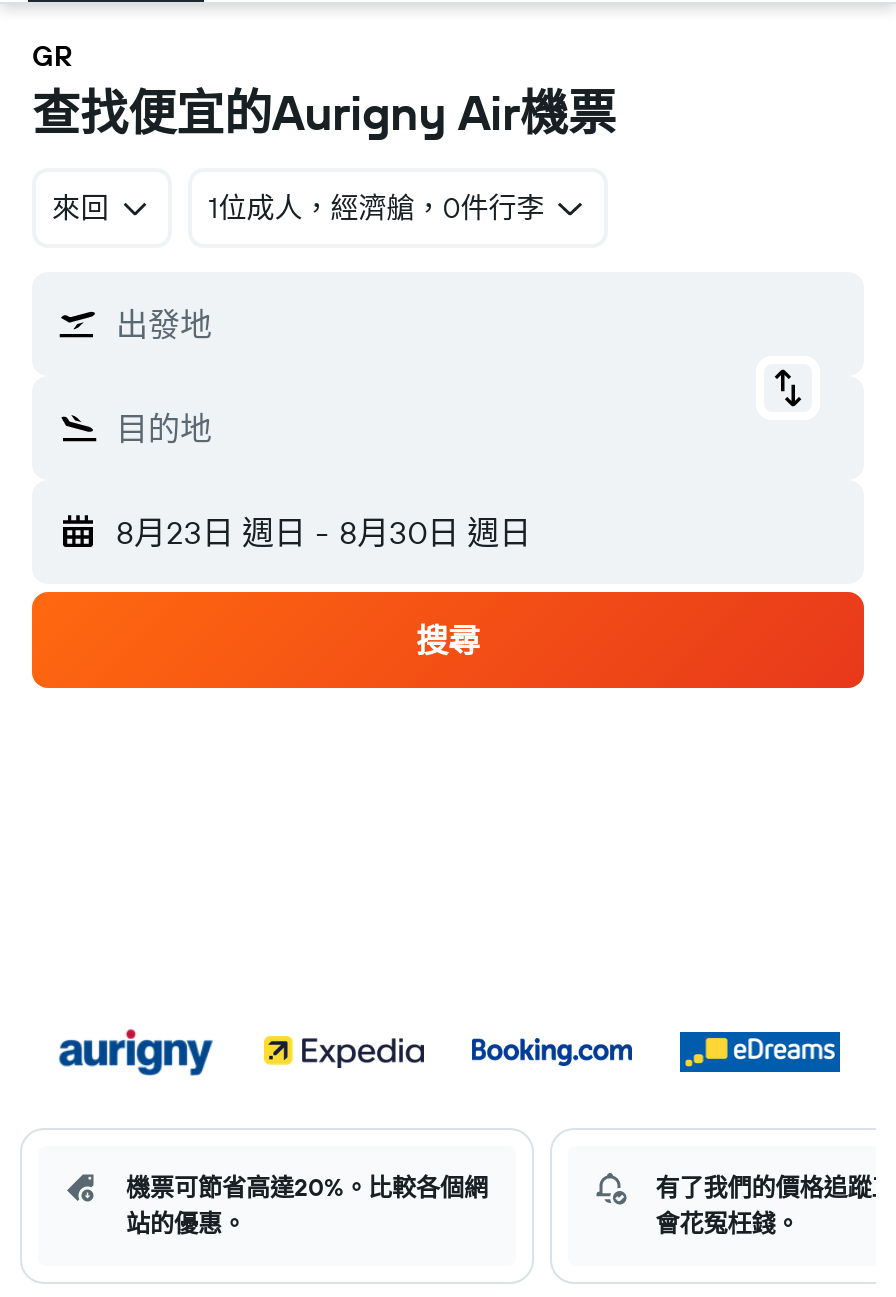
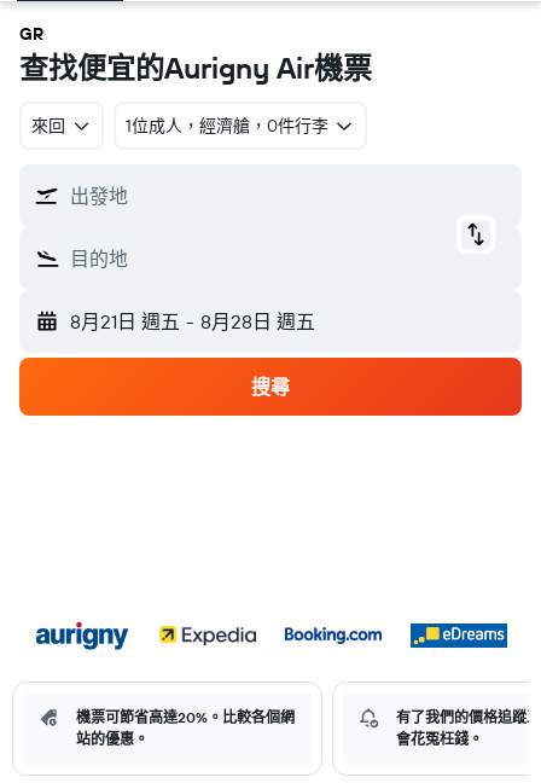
[116,512,531,552] 8月23日 週日 - 8月30日 週日 -> [70,309,315,333] 8月21日 週五 - 8月28日 週五

